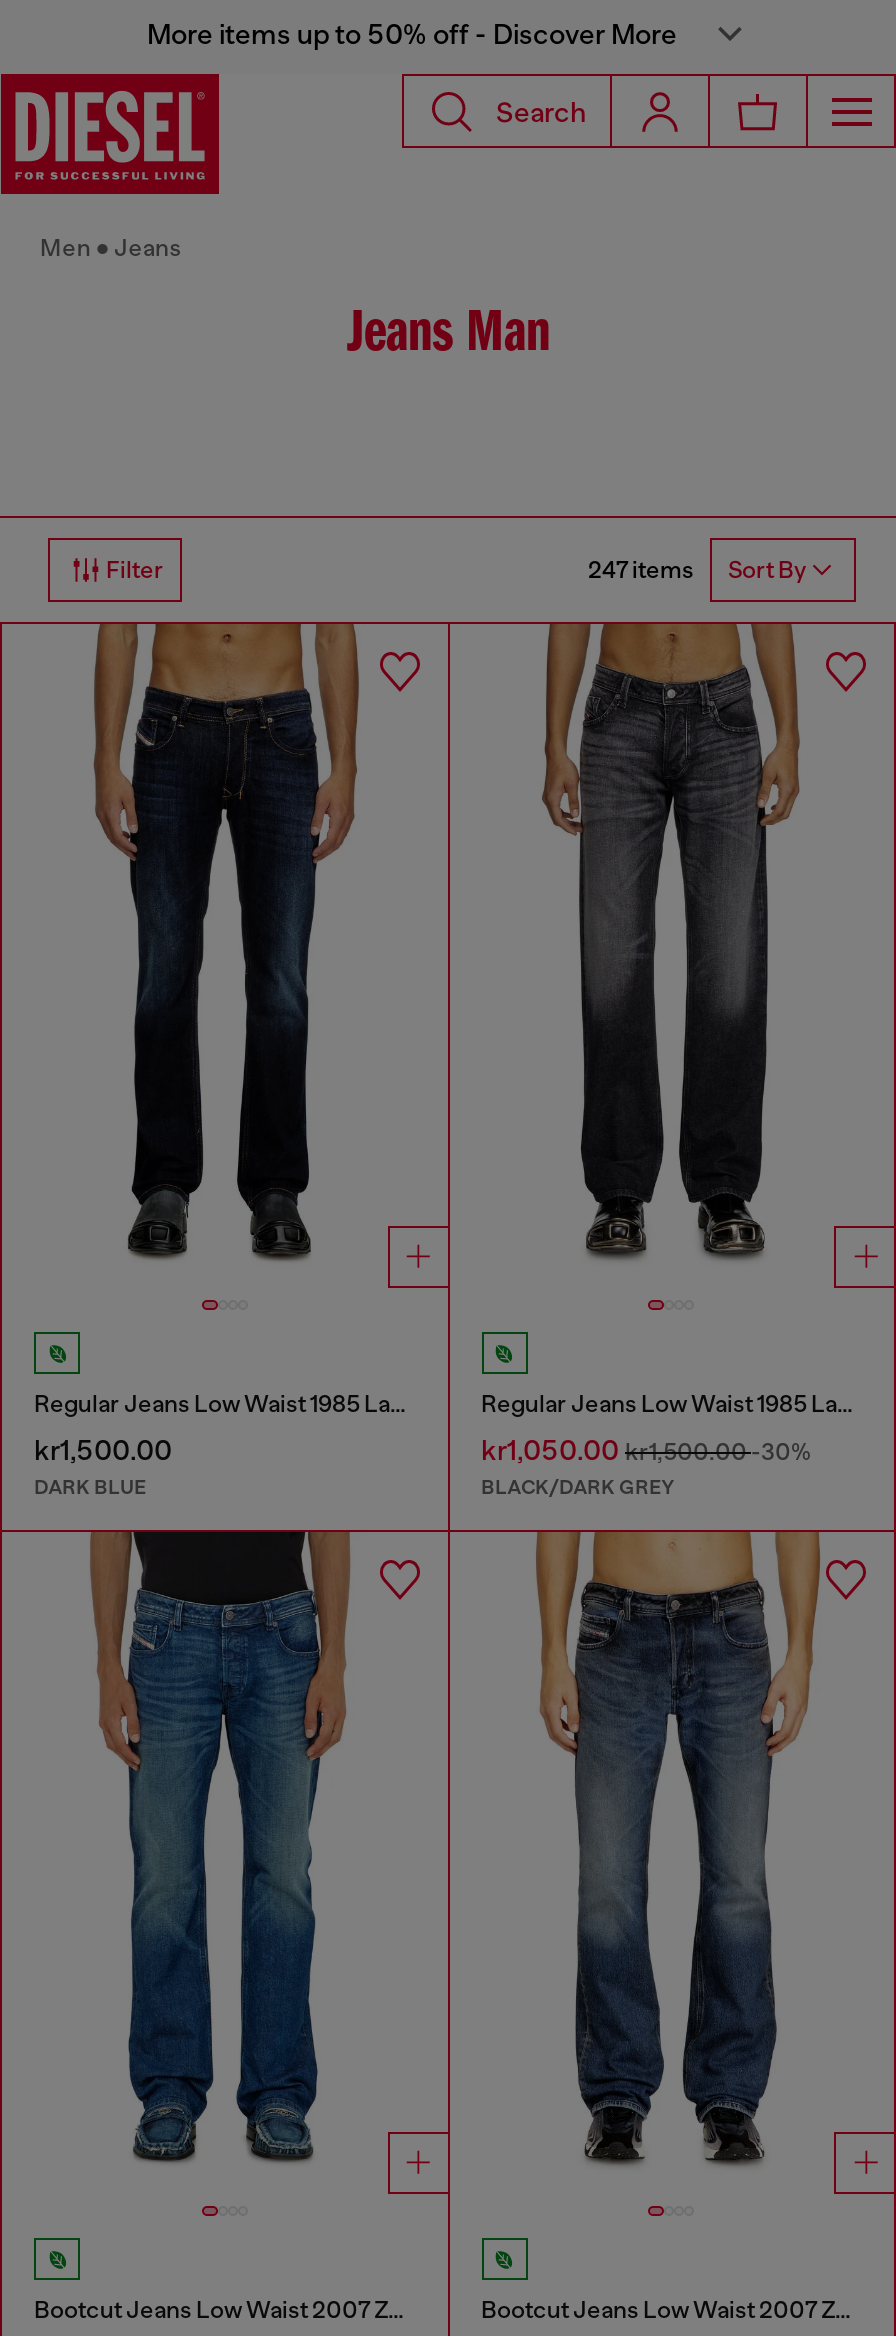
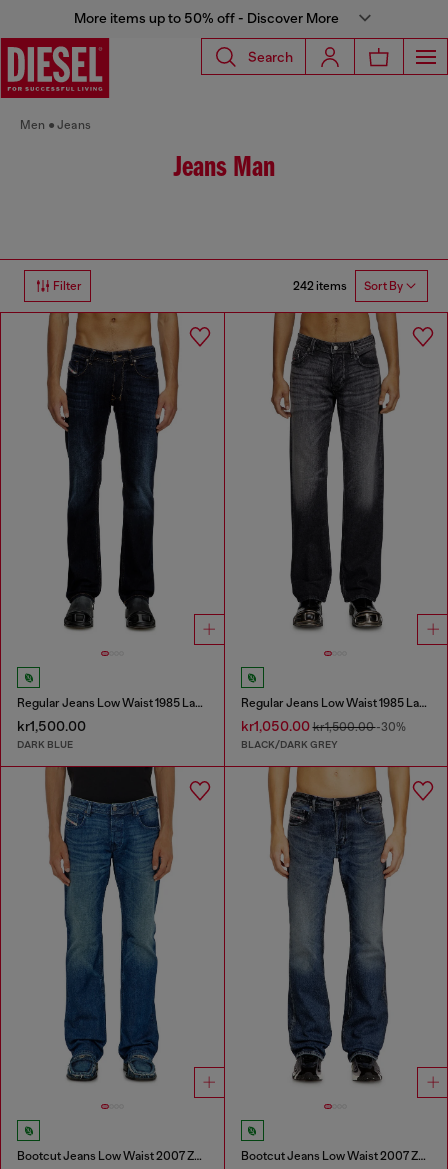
[588,556,806,585] 247 items Sort By -> [293,279,403,293] 242 items Sort By

